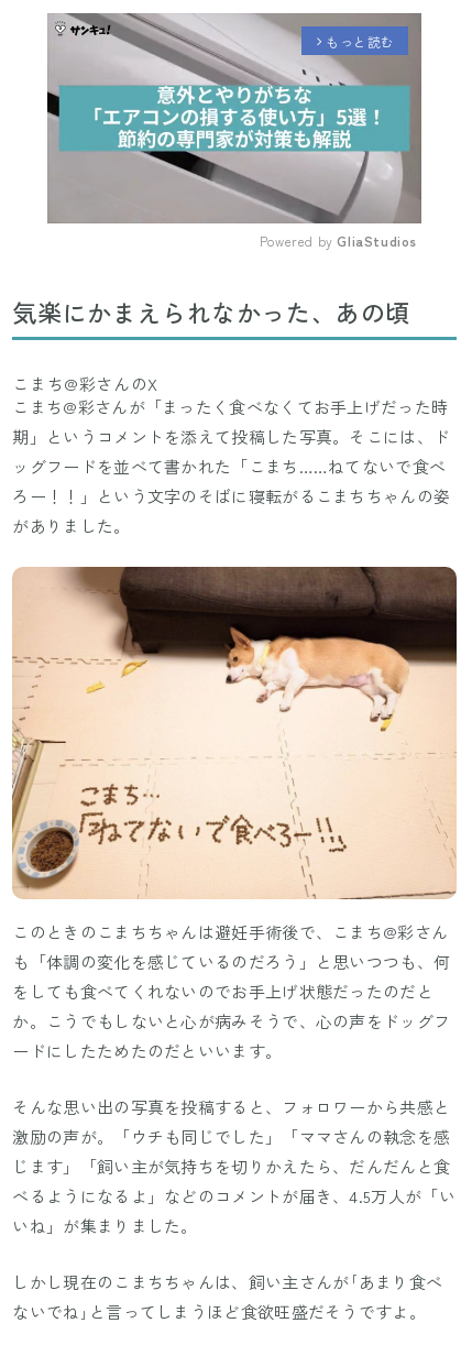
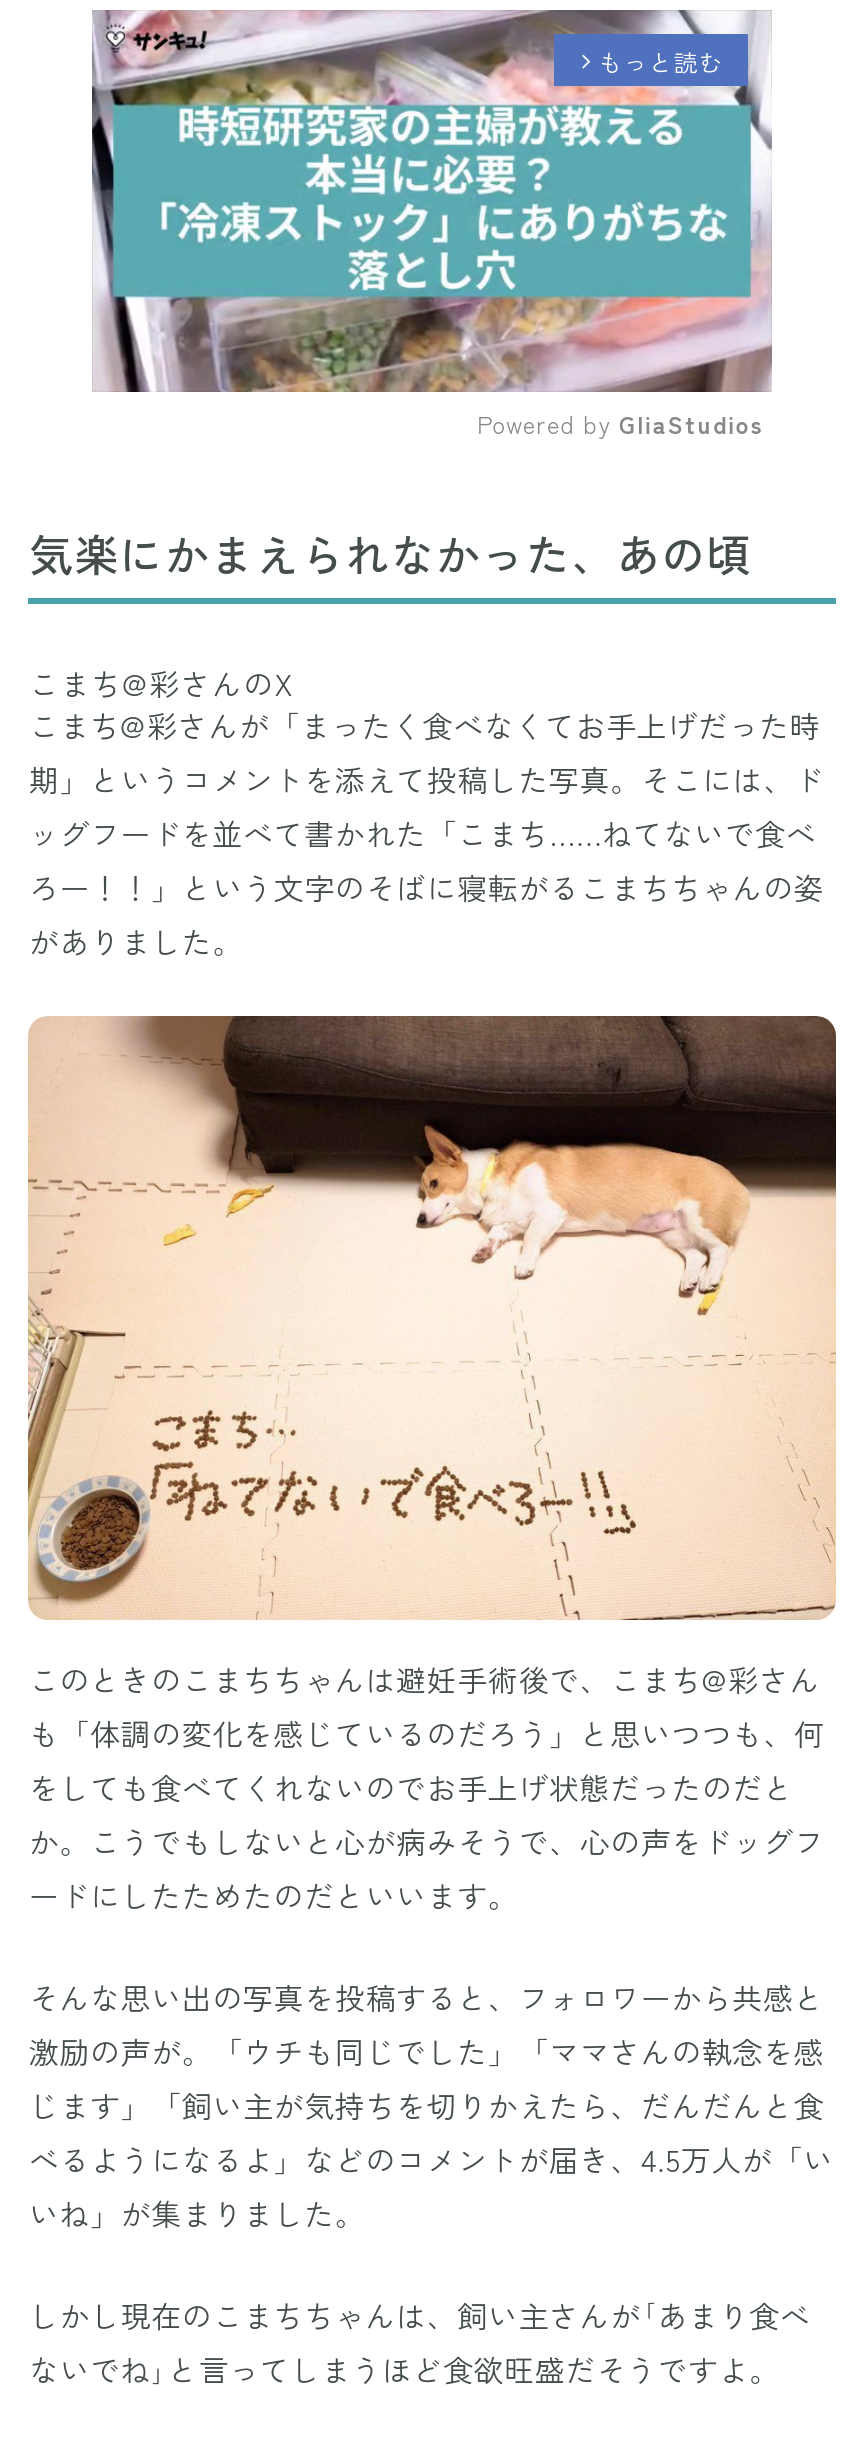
[47,12,422,223] [image] -> [90,10,772,392] [image]

